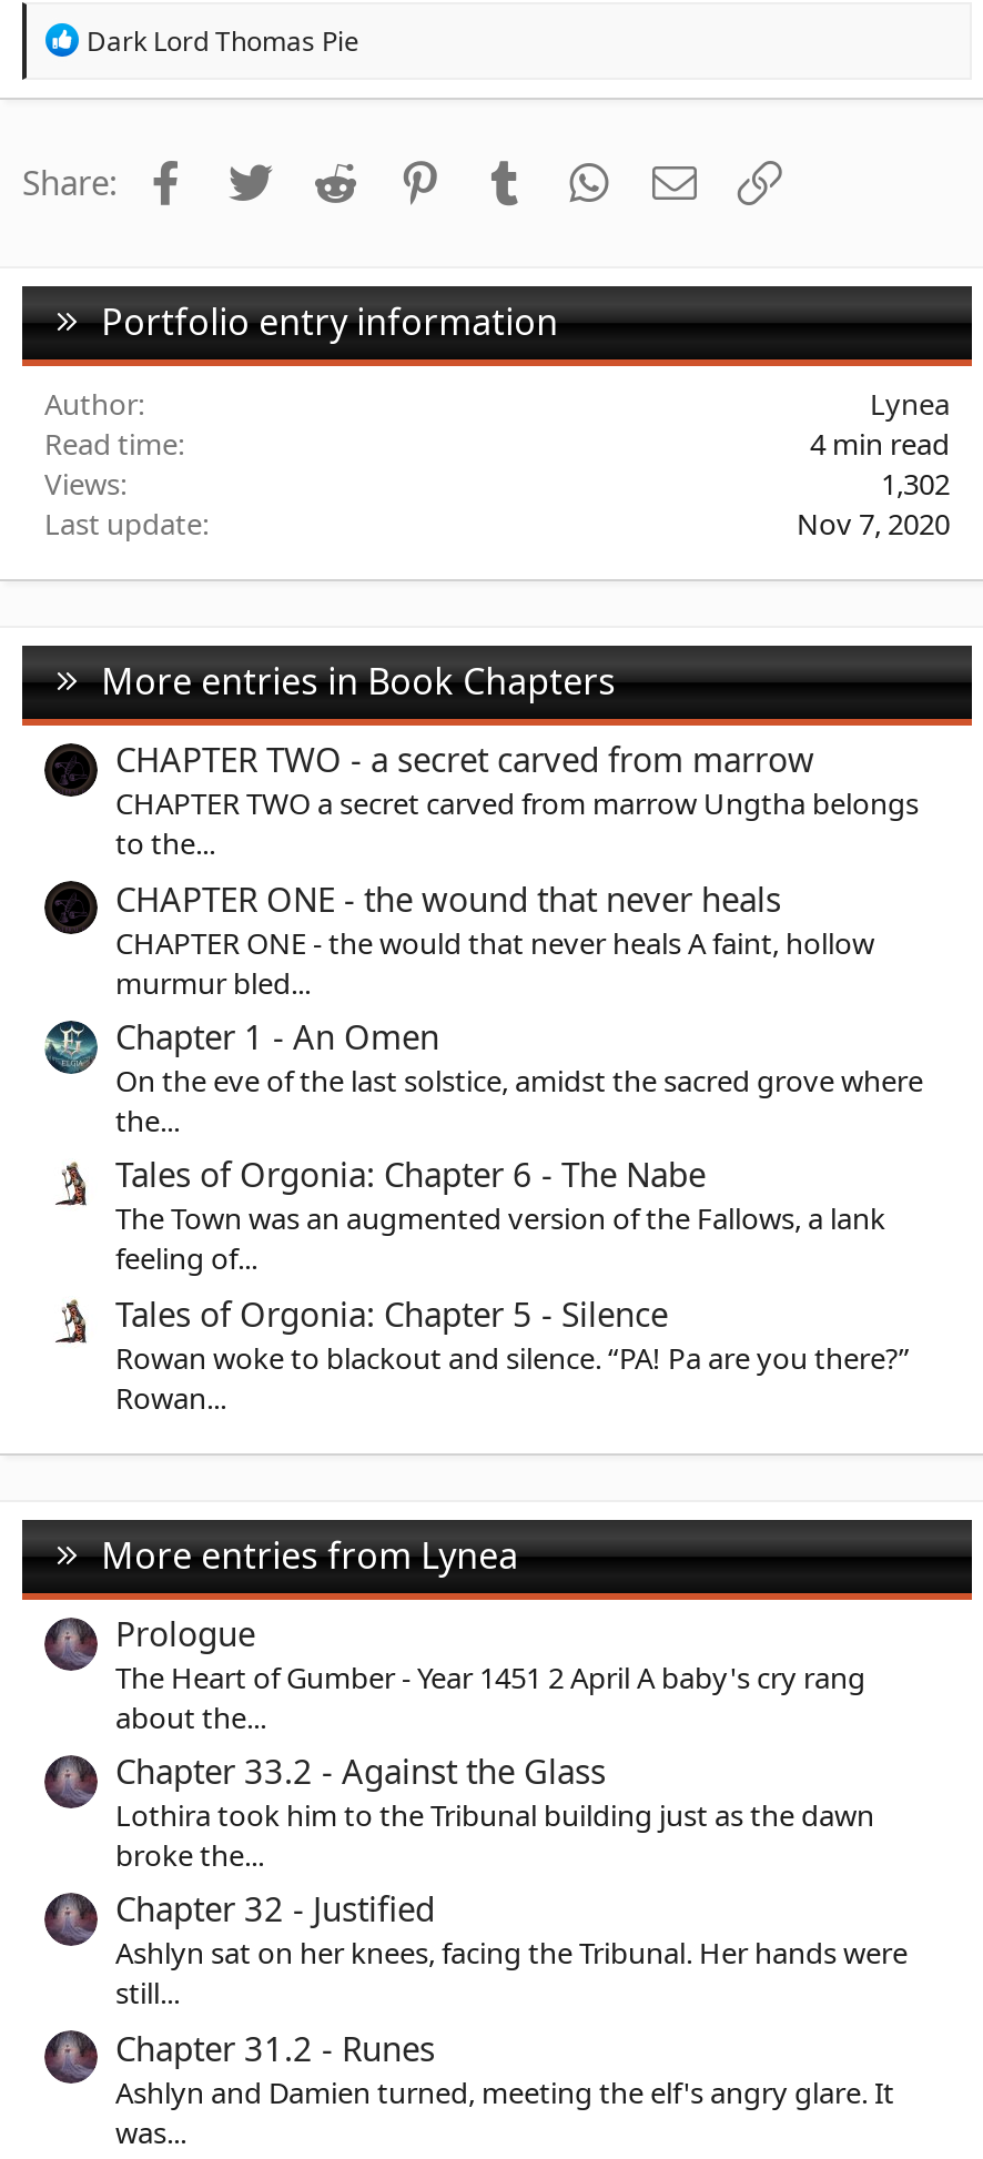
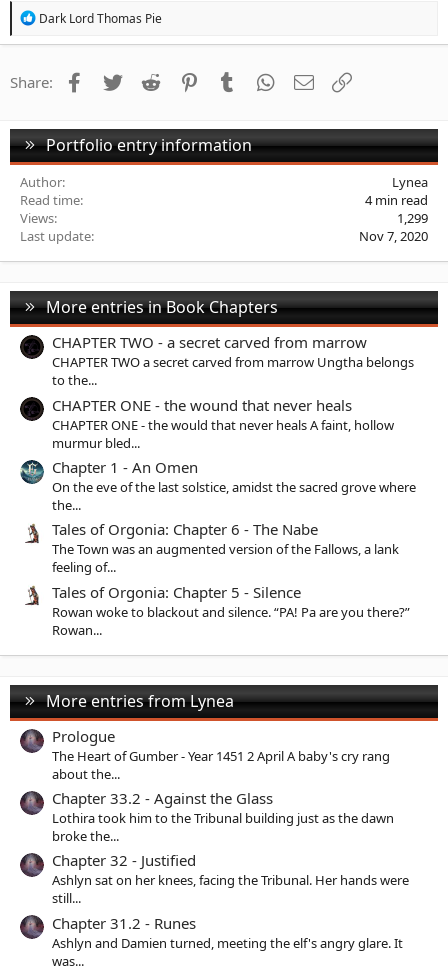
[881,464,950,503] 1,302 -> [397,209,428,227] 1,299

